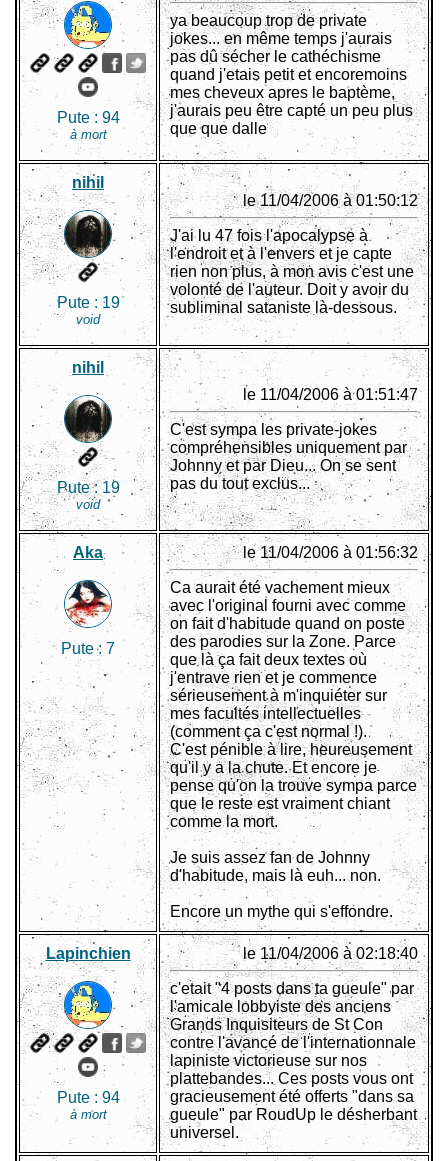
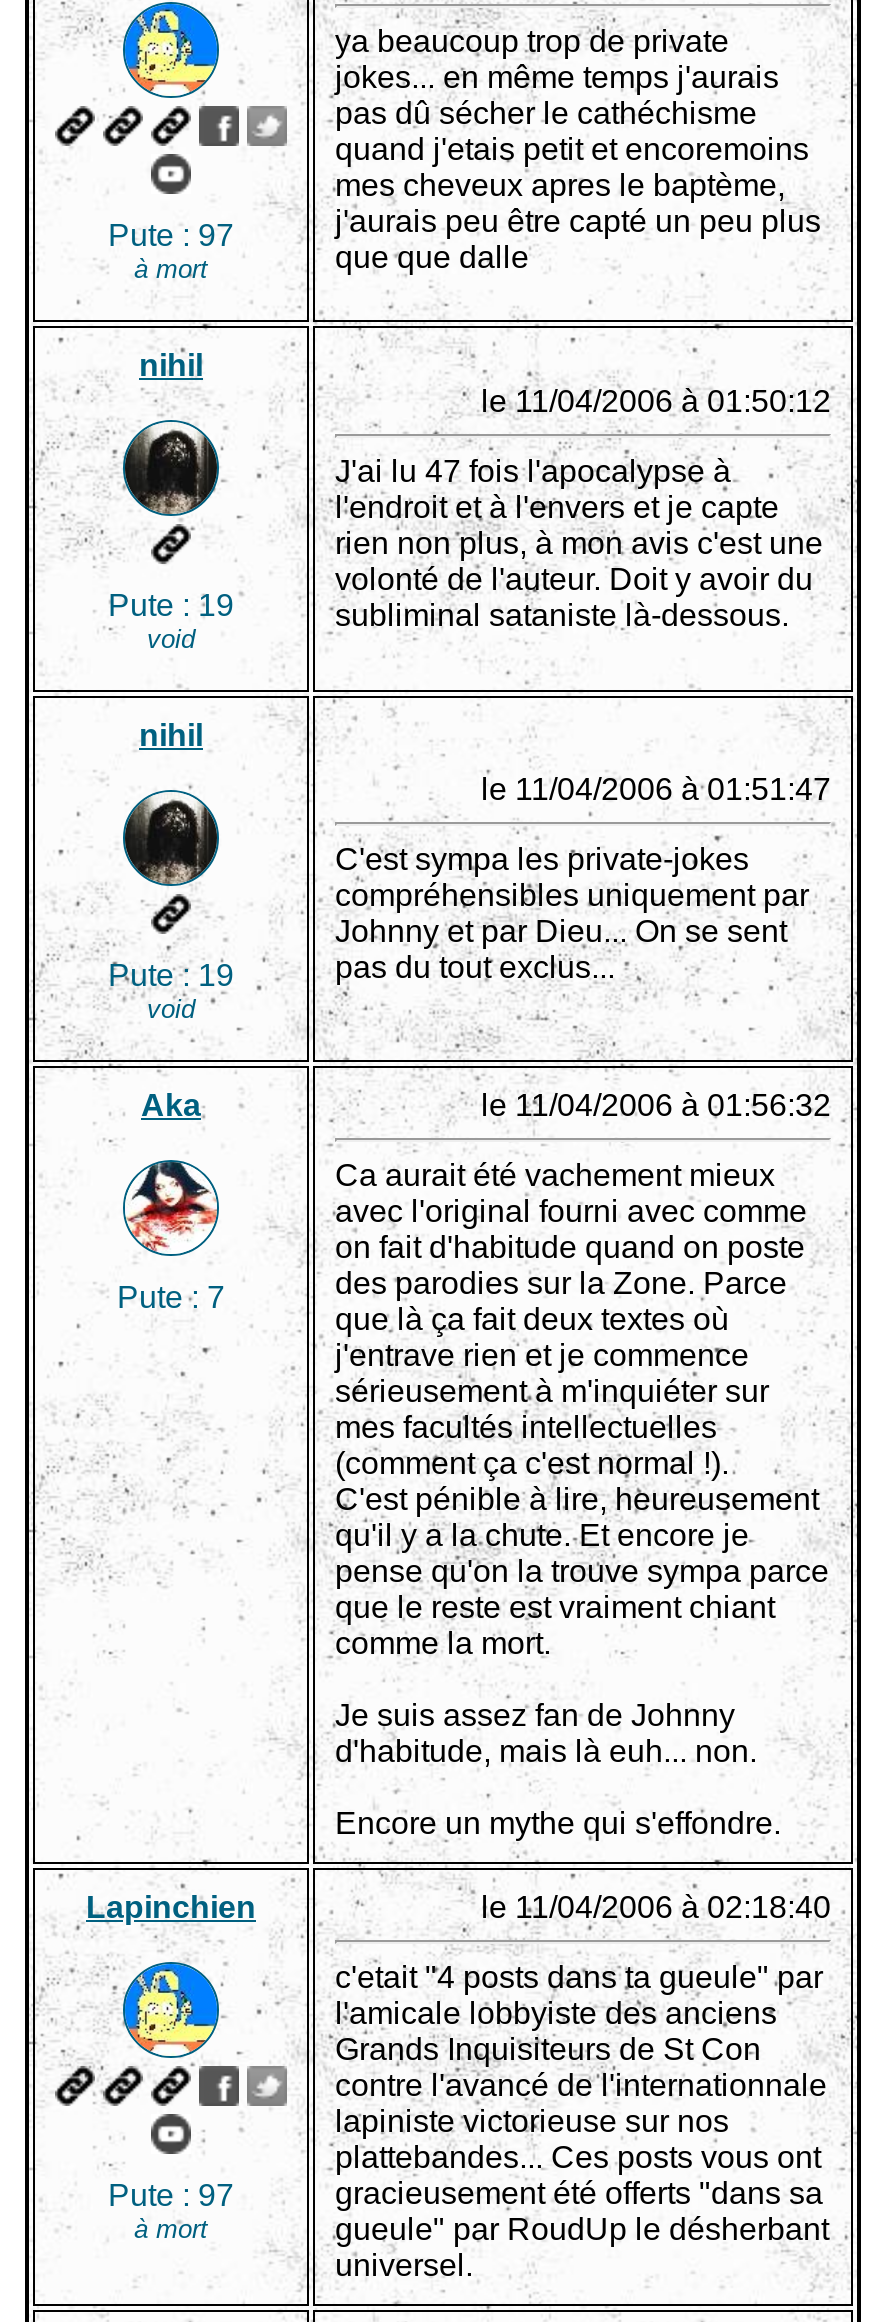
[56,109,119,126] Pute : 94 -> [108,219,234,253] Pute : 97
[56,1089,119,1106] Pute : 94 -> [108,2179,234,2213] Pute : 97

